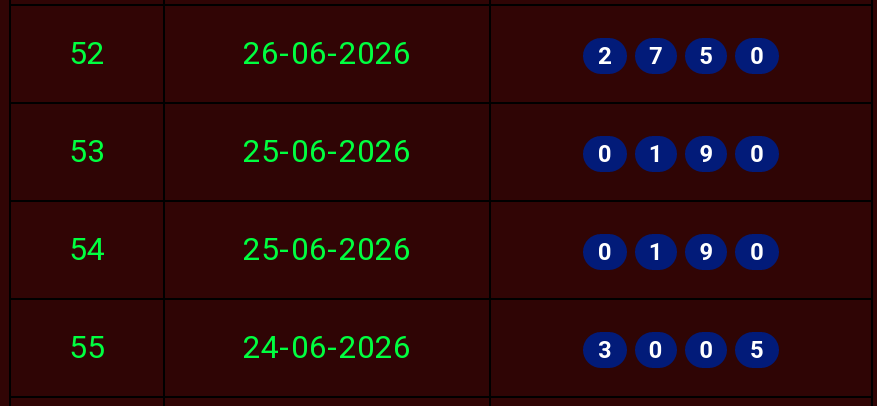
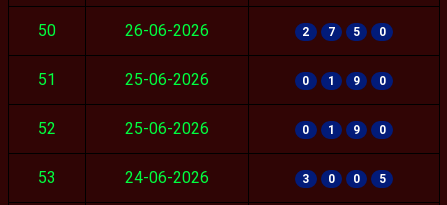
[69,34,105,72] 52 -> [38,21,56,40] 50
[69,132,105,170] 53 -> [38,70,56,89] 51
[69,230,105,268] 54 -> [38,119,56,138] 52
[69,328,105,366] 55 -> [38,168,56,187] 53

